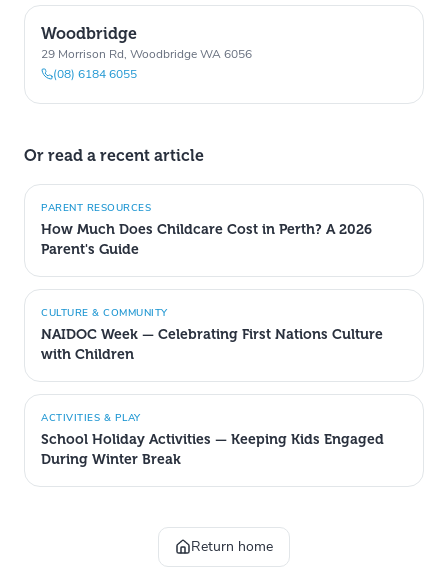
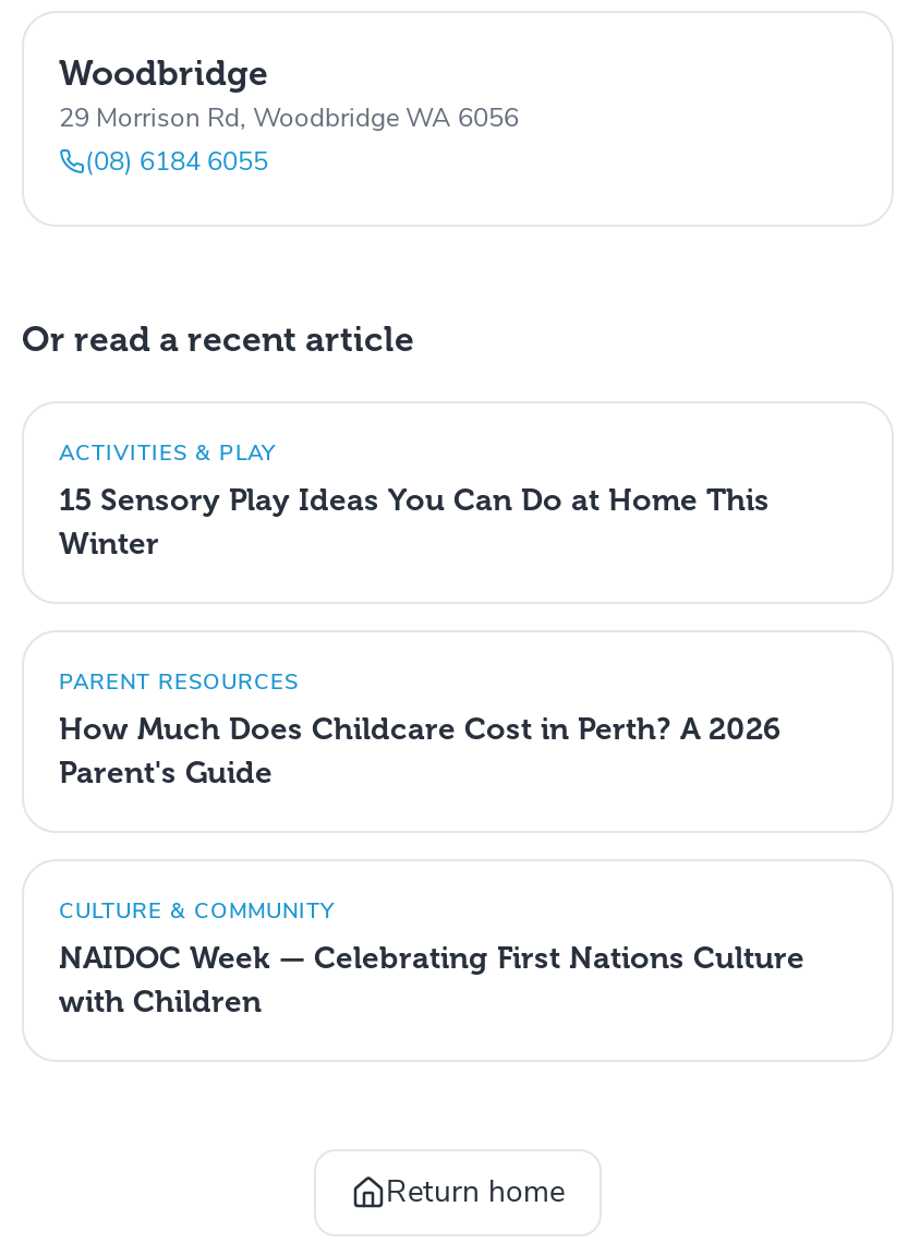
none -> [59,482,770,563] 15 Sensory Play Ideas You Can Do at Home This | Winter
moved [41,201,383,363] -> [59,667,804,1021]: PARENT RESOURCES | How Much Does Childcare Cost in Perth? A 2026 | Parent's Guide | CULTURE & COMMUNITY | NAIDOC Week — Celebrating First Nations Culture | with Children
moved [41,411,140,425] -> [59,438,276,469]: ACTIVITIES & PLAY
[41,431,384,468] School Holiday Activities — Keeping Kids Engaged | During Winter Break -> none

